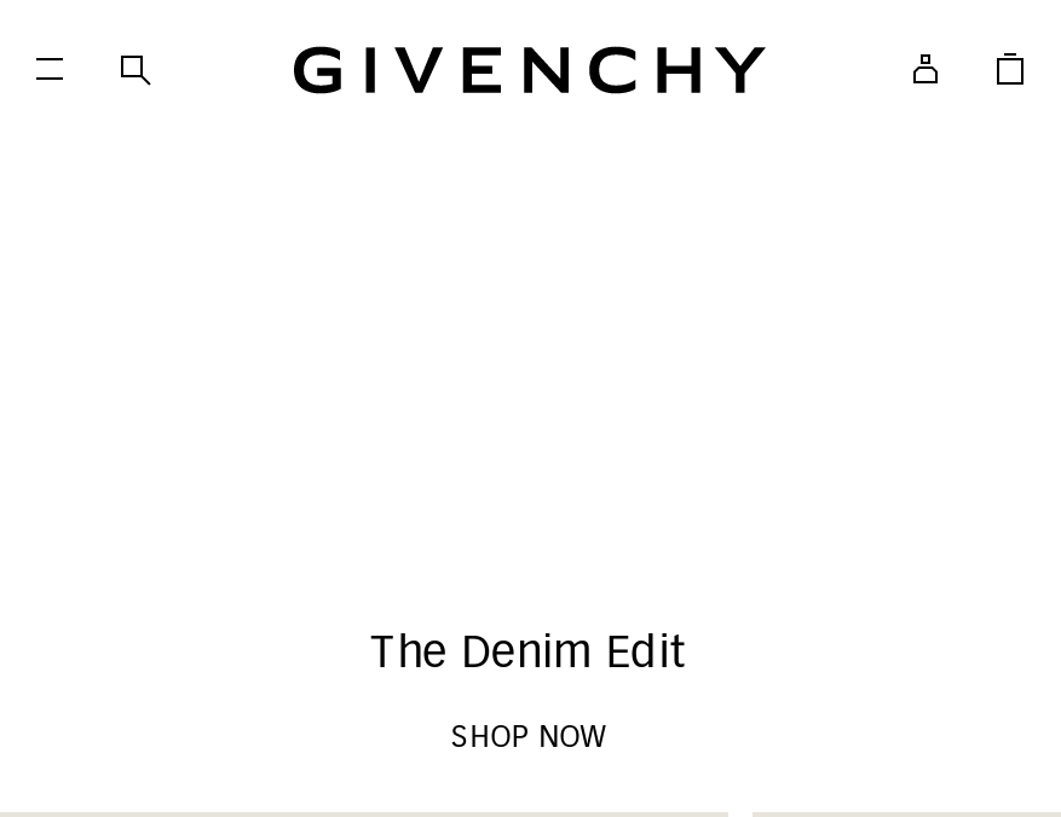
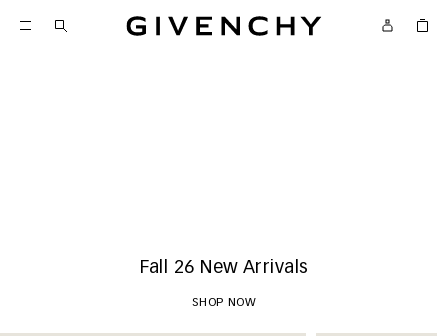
[370,633,690,677] The Denim Edit -> [139,259,308,277] Fall 26 New Arrivals

